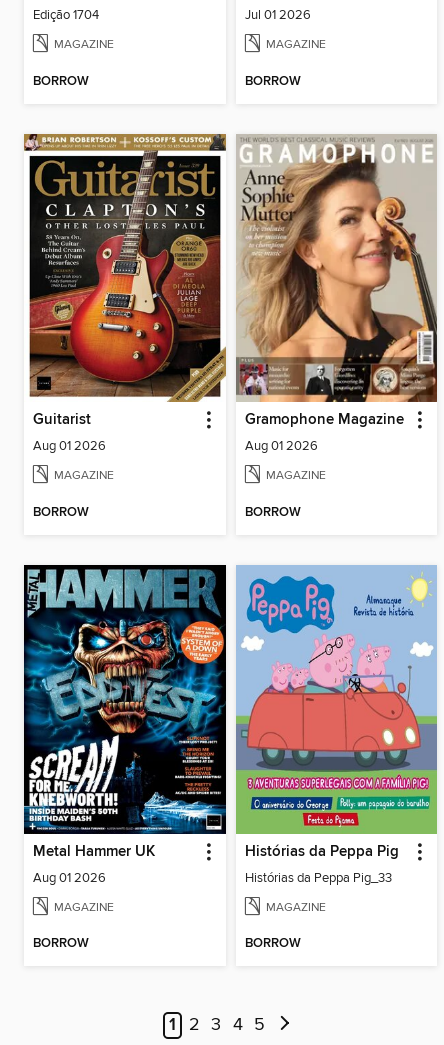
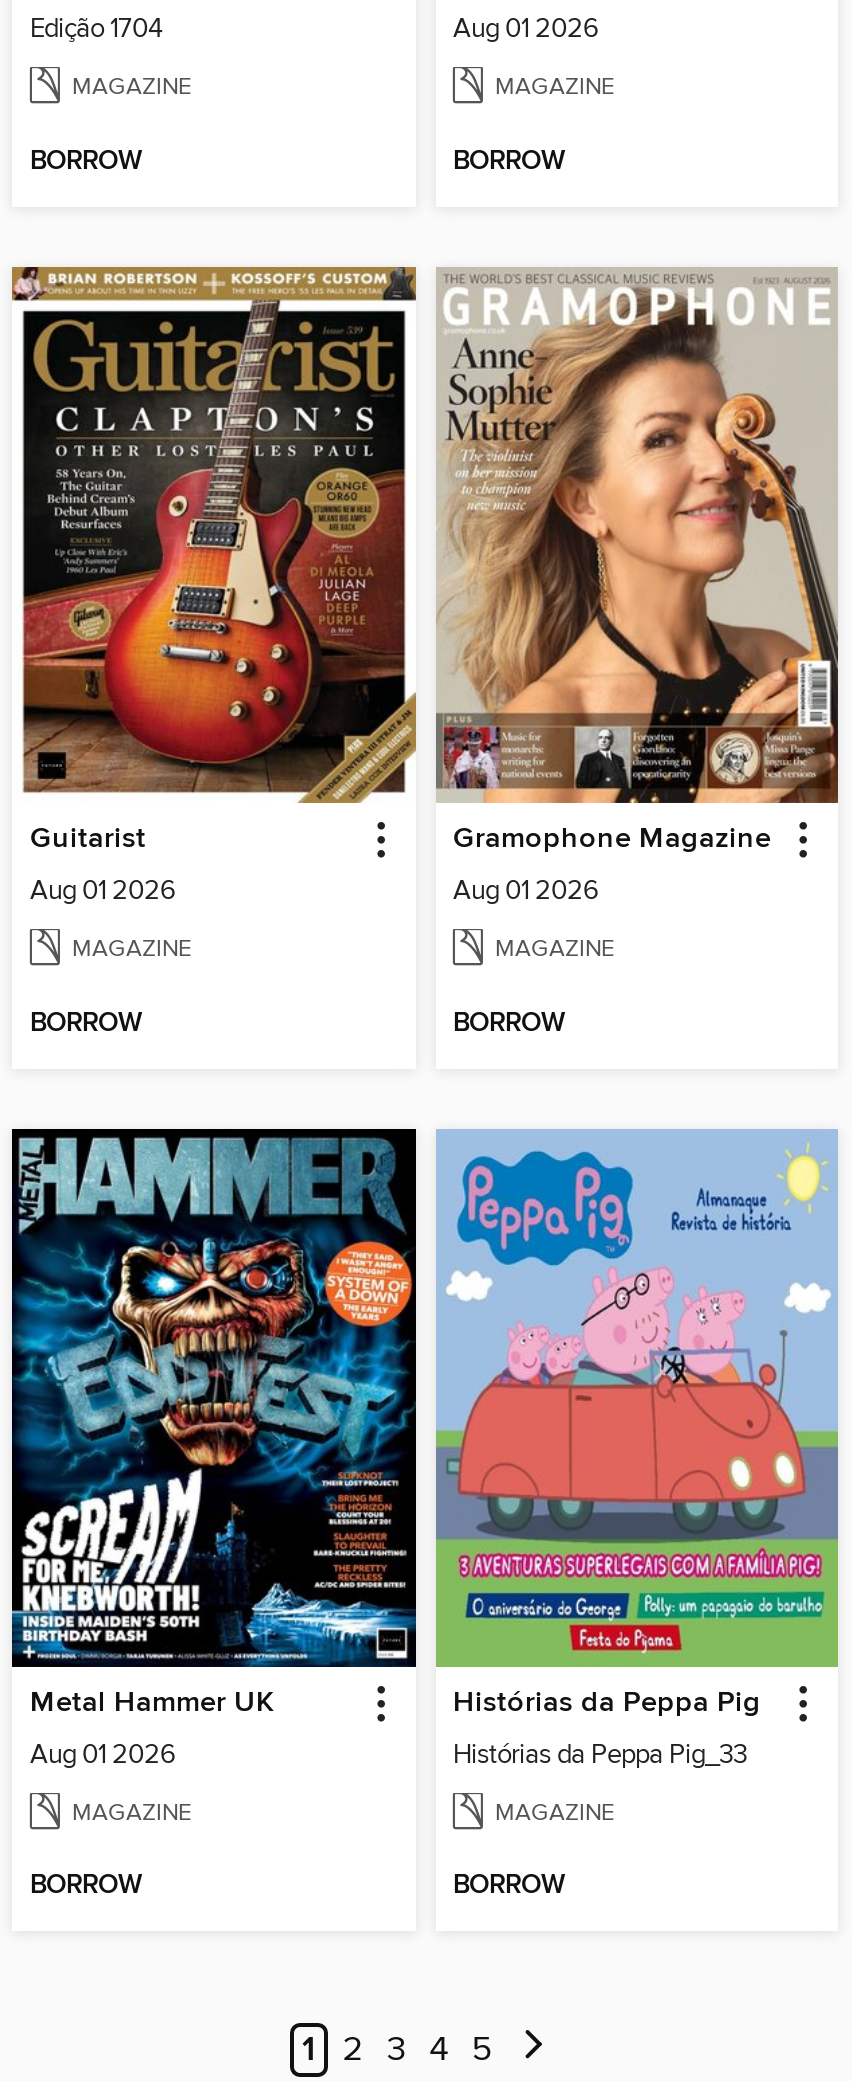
[244,7,310,23] Jul 01 2026 -> [453,13,599,45] Aug 01 2026

